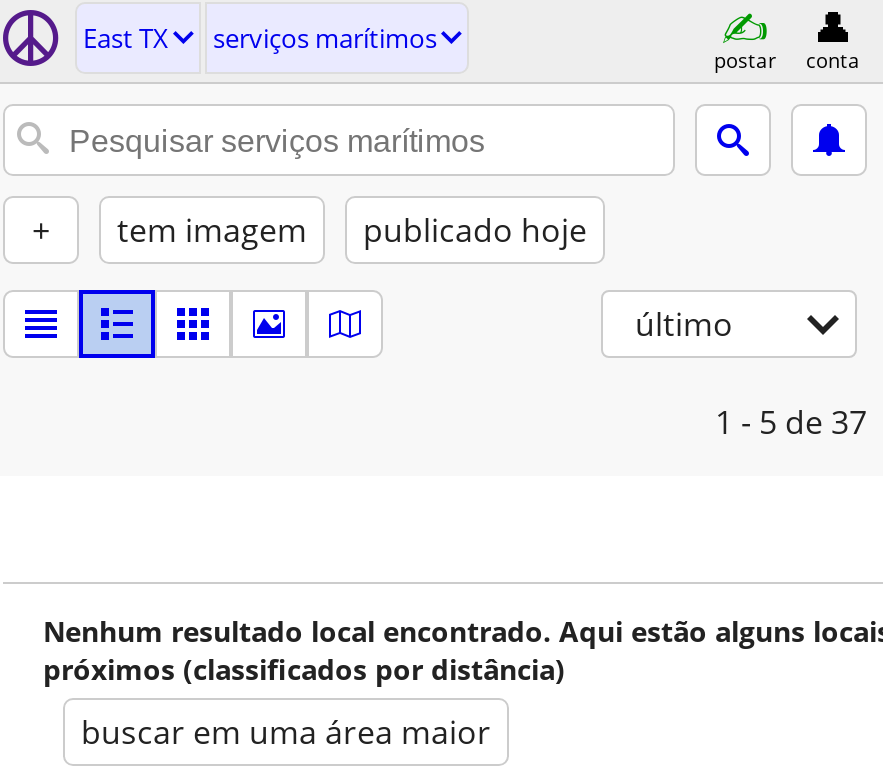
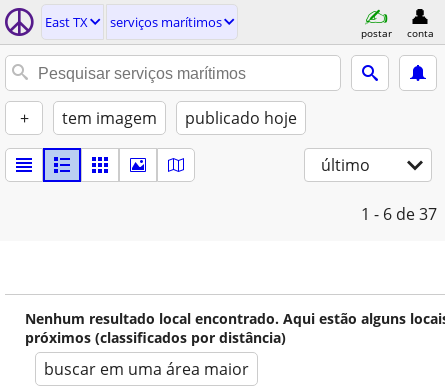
[715,400,867,444] 1 - 5 de 37 -> [361,203,437,225] 1 - 6 de 37

